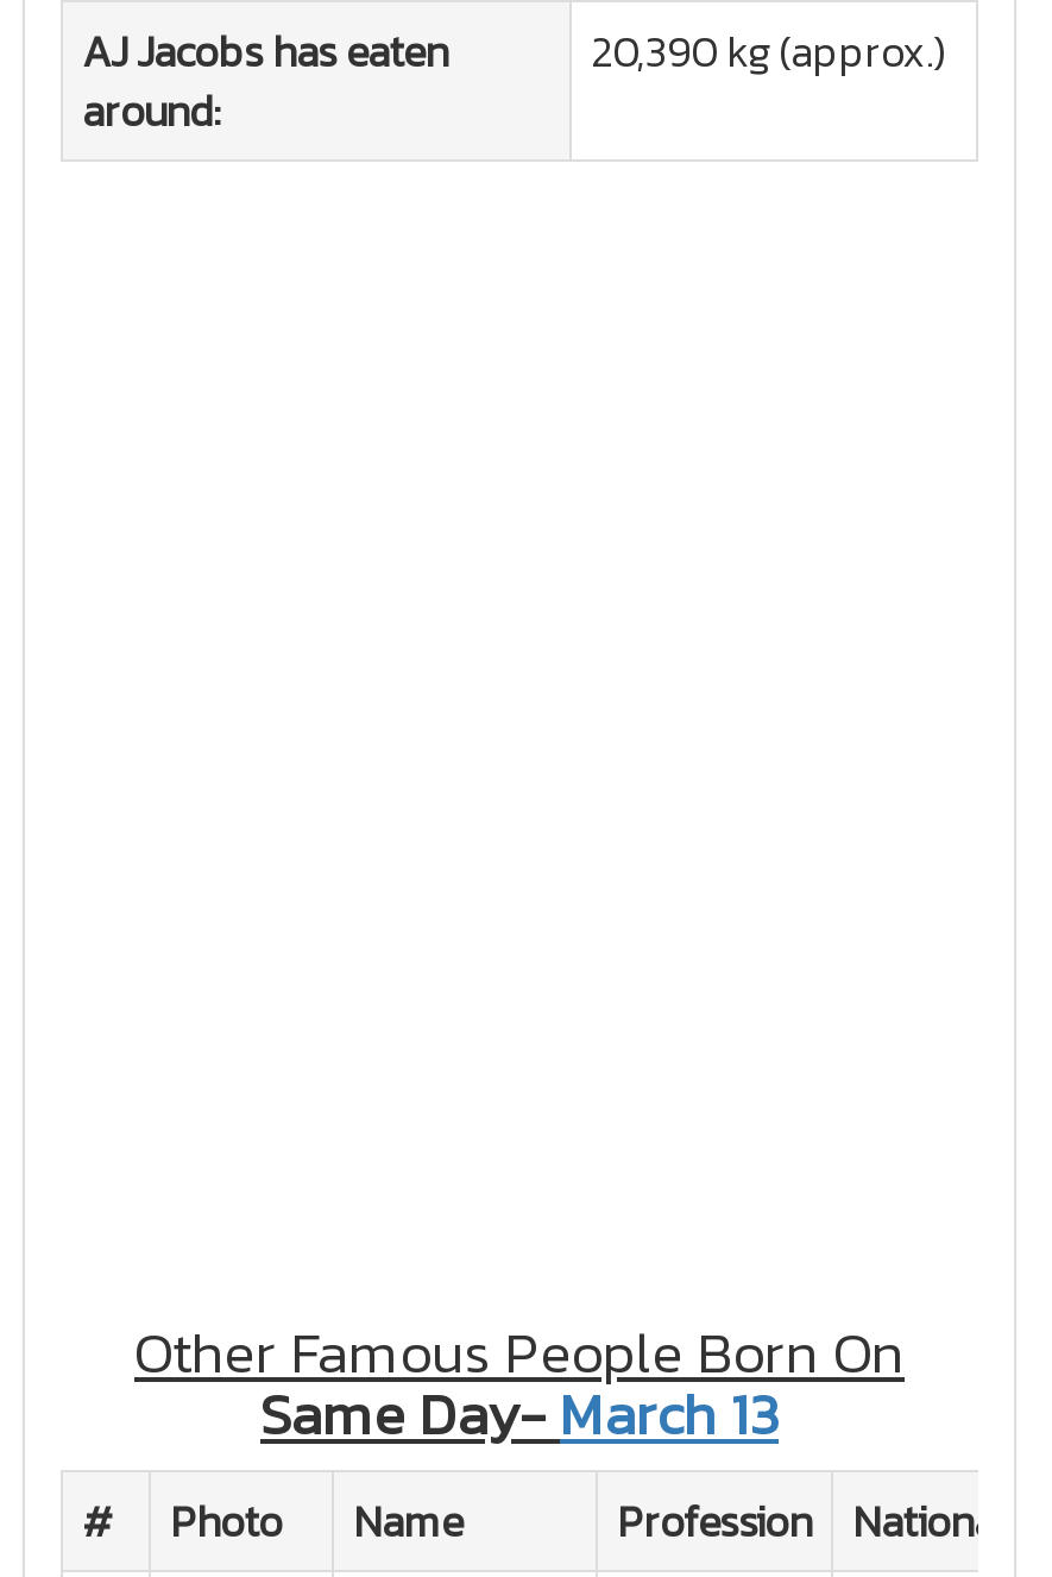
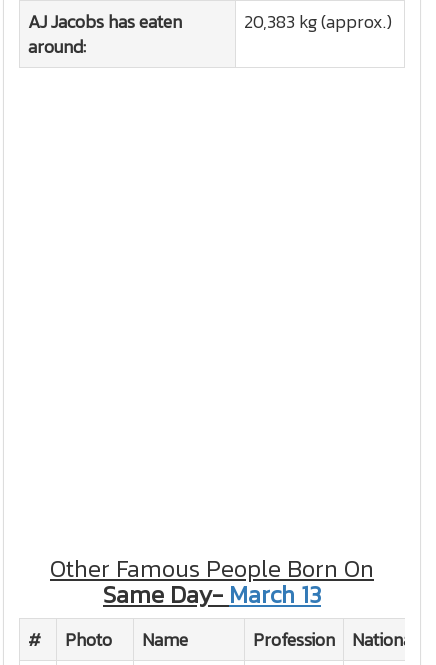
[591,19,947,83] 20,390 kg (approx.) -> [244,8,392,35] 20,383 kg (approx.)

